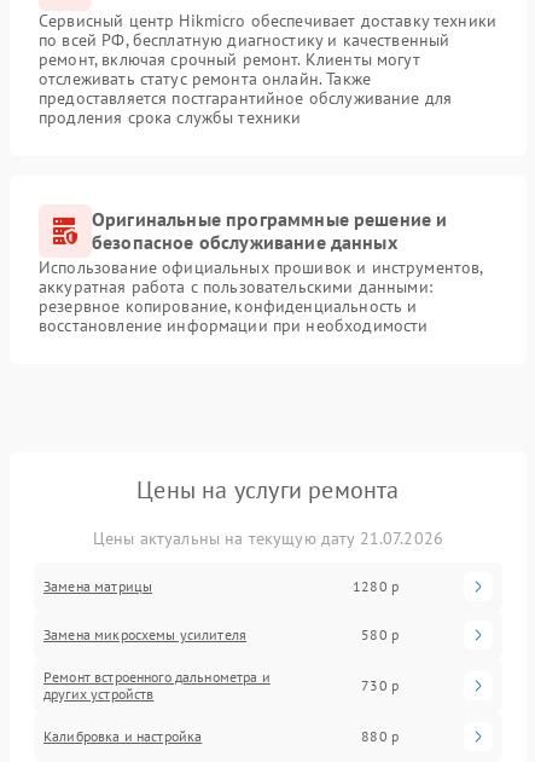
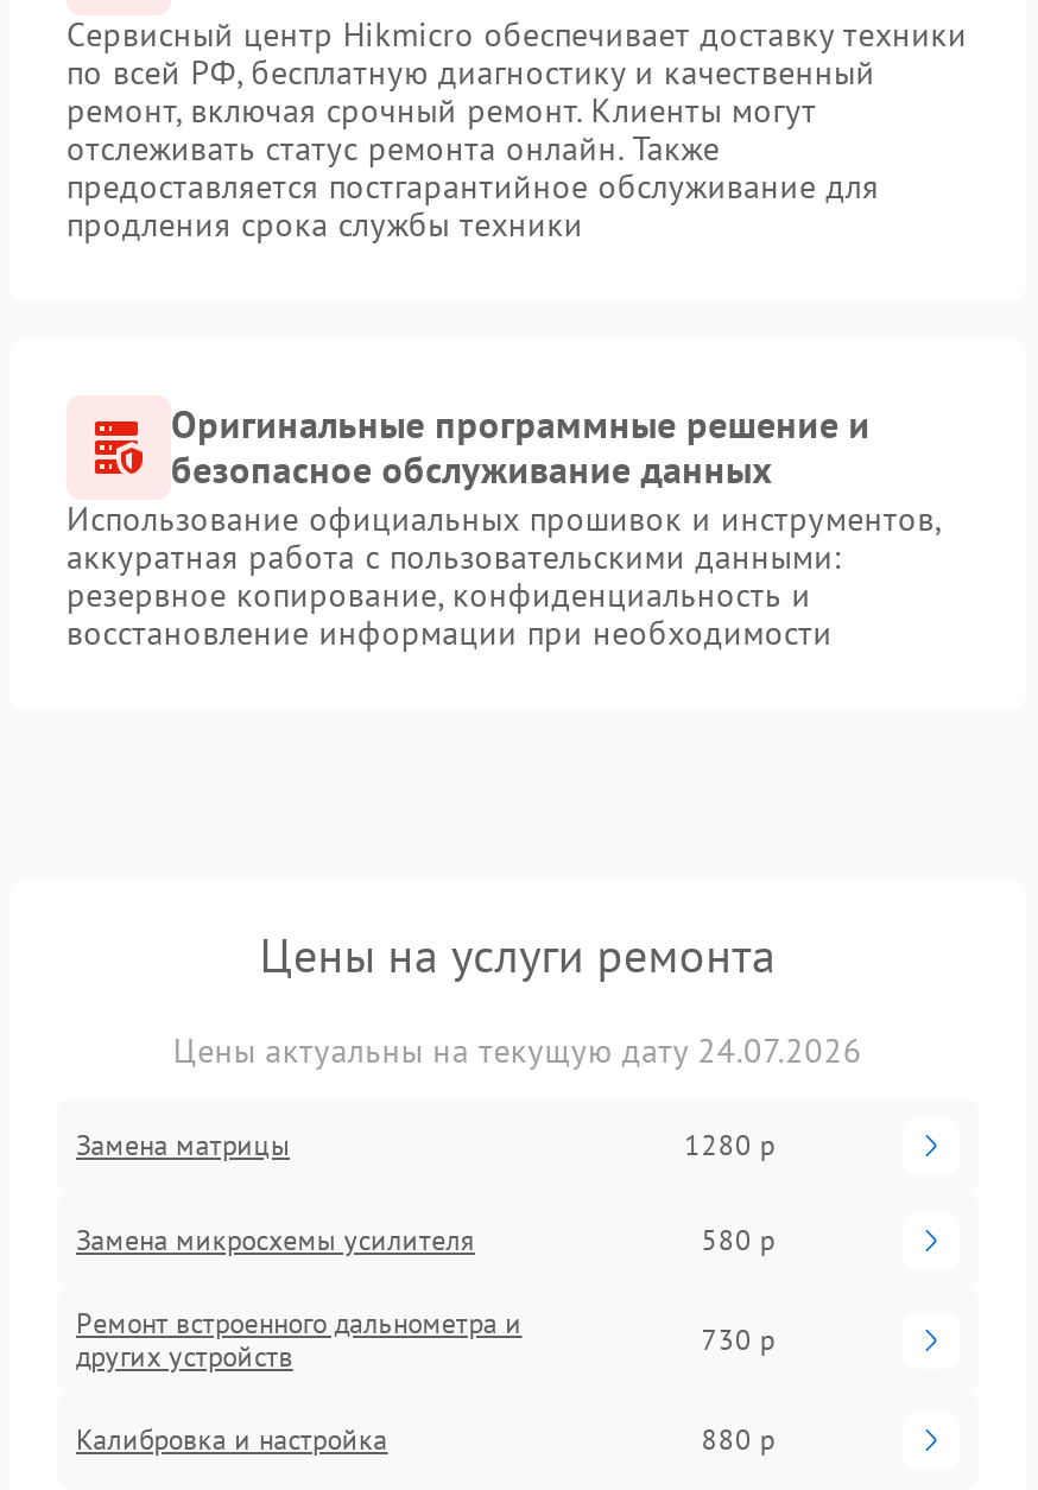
[93,527,443,549] Цены актуальны на текущую дату 21.07.2026 -> [173,1029,862,1071] Цены актуальны на текущую дату 24.07.2026

